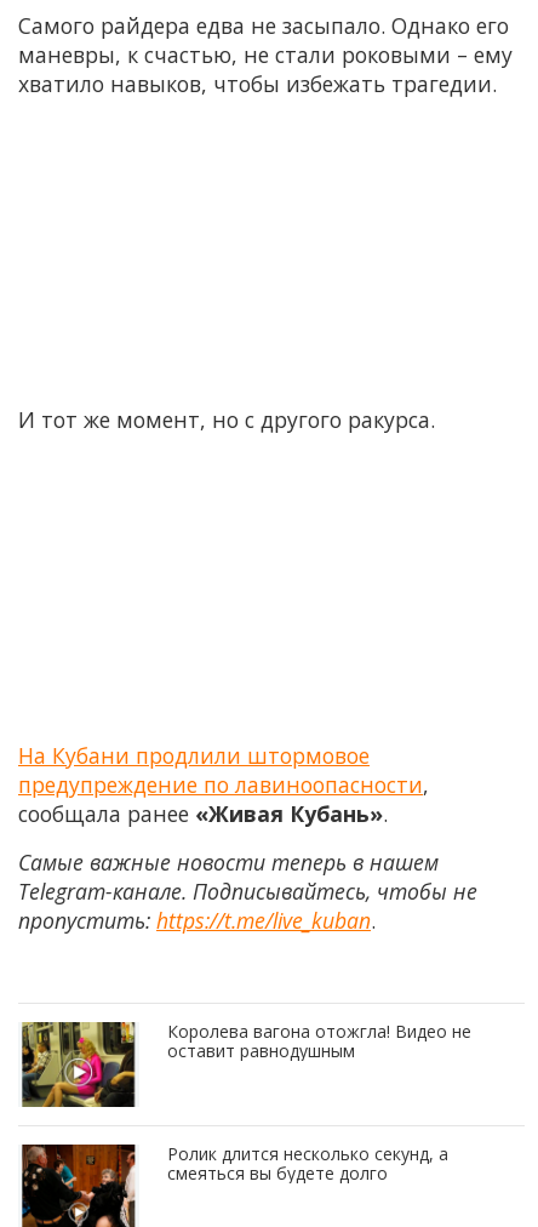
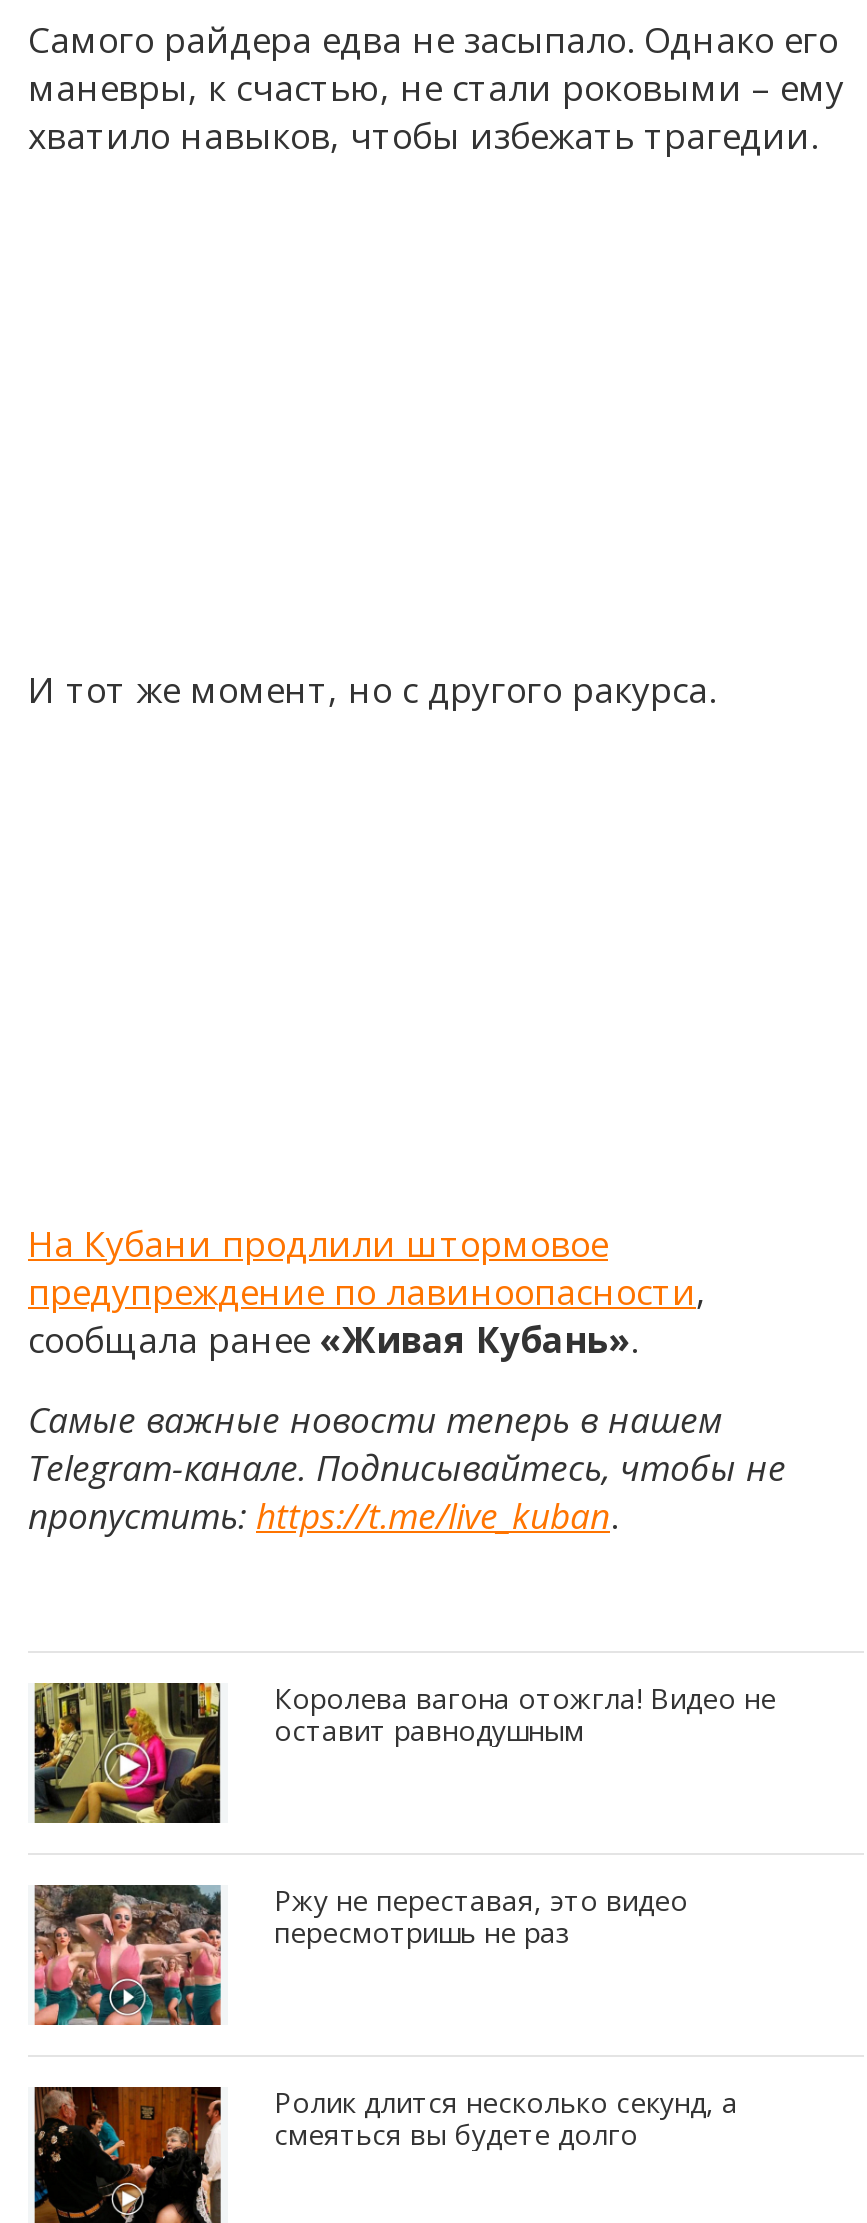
none -> [34,1880,688,2027] [image] | Ржу не переставая, это видео | пересмотришь не раз

